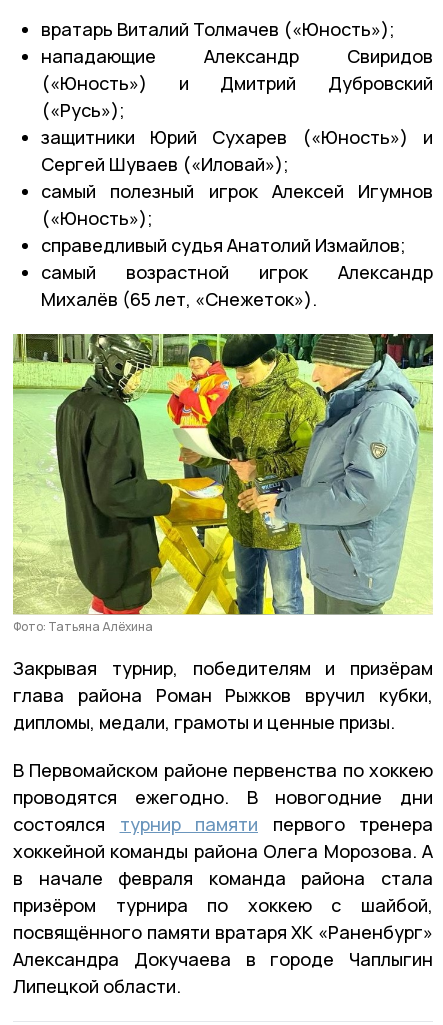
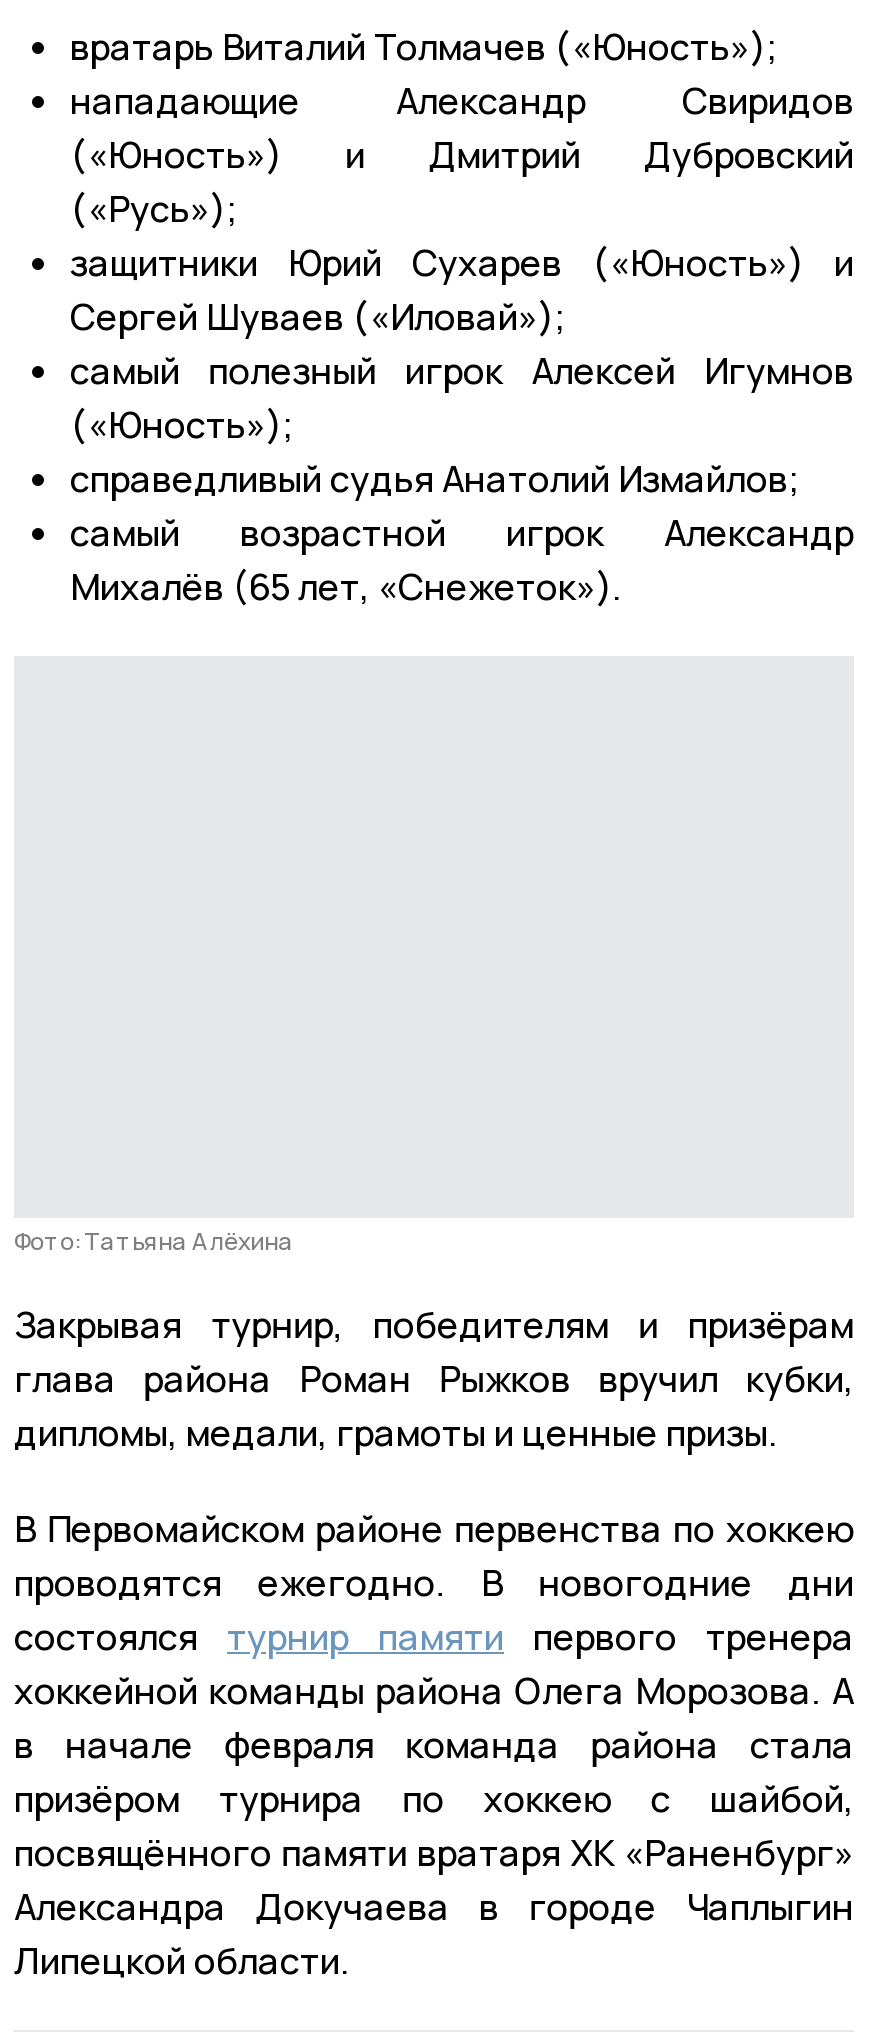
[12,333,434,615] [image] -> none

